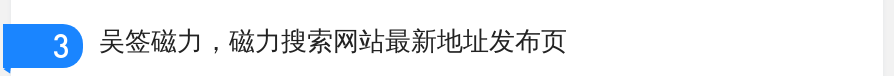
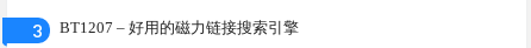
[99,27,567,57] 吴签磁力，磁力搜索网站最新地址发布页 -> [60,19,299,37] BT1207 – 好用的磁力链接搜索引擎

